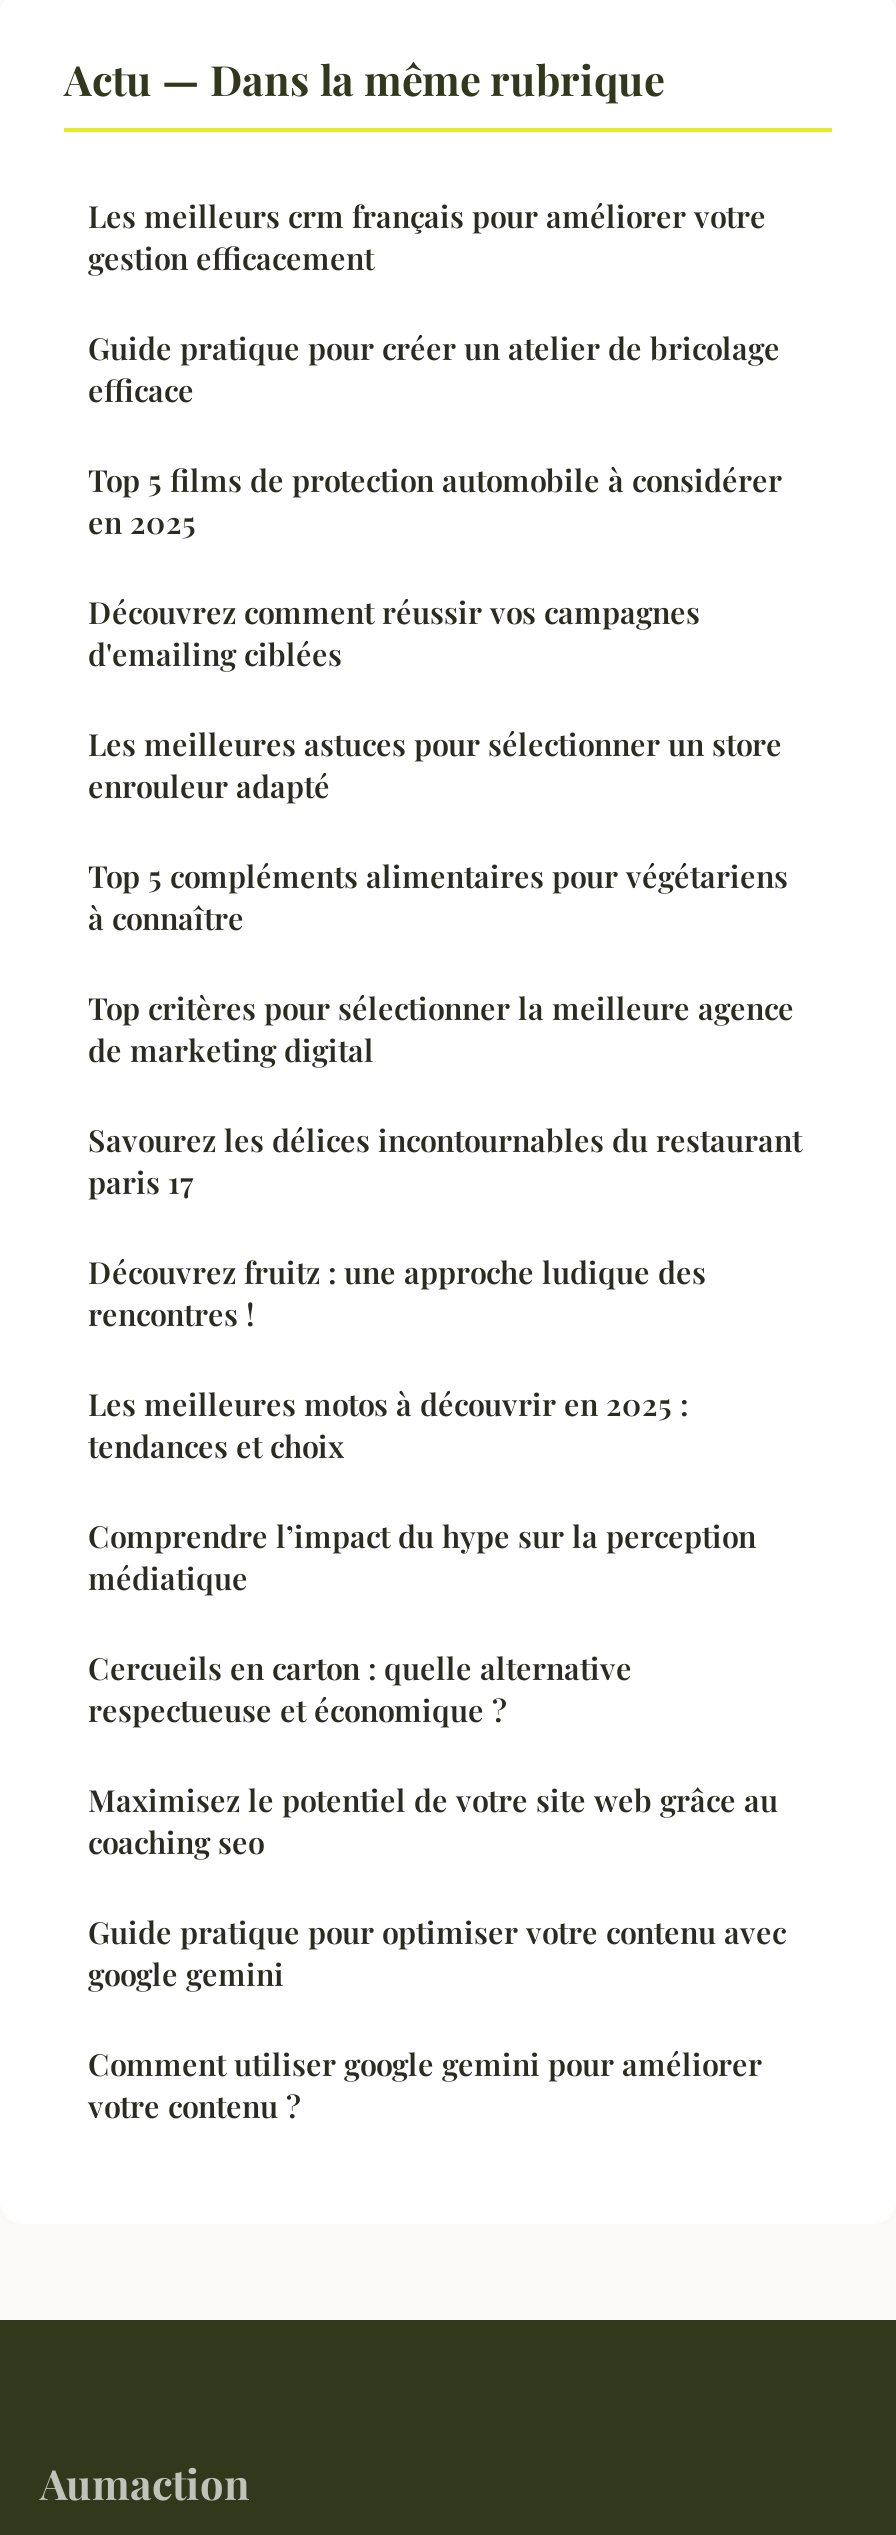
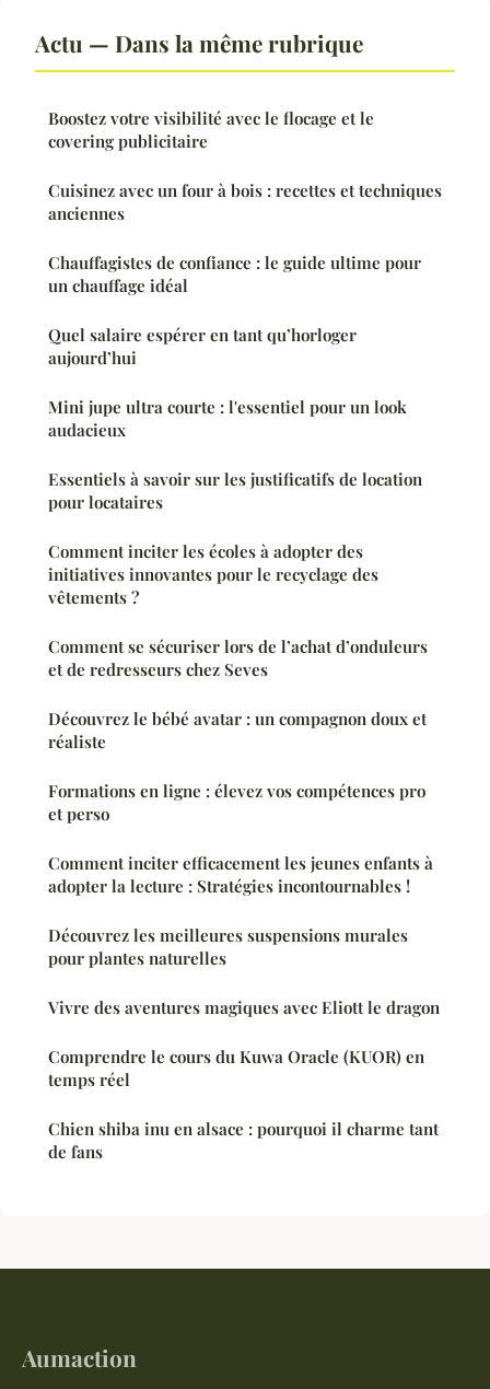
[88,197,766,279] Les meilleurs crm français pour améliorer votre | gestion efficacement -> [48,108,374,152] Boostez votre visibilité avec le flocage et le | covering publicitaire
[88,329,780,411] Guide pratique pour créer un atelier de bricolage | efficace -> [48,180,442,225] Cuisinez avec un four à bois : recettes et techniques | anciennes
[88,461,782,543] Top 5 films de protection automobile à considérer | en 2025 -> [48,252,421,297] Chauffagistes de confiance : le guide ultime pour | un chauffage idéal
[88,593,700,675] Découvrez comment réussir vos campagnes | d'emailing ciblées -> [48,324,357,369] Quel salaire espérer en tant qu’horloger | aujourd’hui
[88,725,782,807] Les meilleures astuces pour sélectionner un store | enrouleur adapté -> [48,396,407,441] Mini jupe ultra courte : l'essentiel pour un look | audacieux
[88,857,788,939] Top 5 compléments alimentaires pour végétariens | à connaître -> [48,469,422,513] Essentiels à savoir sur les justificatifs de location | pour locataires
[88,989,794,1071] Top critères pour sélectionner la meilleure agence | de marketing digital -> [48,541,378,609] Comment inciter les écoles à adopter des | initiatives innovantes pour le recyclage des | vêtements ?
[88,1121,802,1203] Savourez les délices incontournables du restaurant | paris 17 -> [48,636,428,681] Comment se sécuriser lors de l’achat d’onduleurs | et de redresseurs chez Seves
[88,1253,706,1335] Découvrez fruitz : une approche ludique des | rencontres ! -> [48,708,427,753] Découvrez le bébé avatar : un compagnon doux et | réaliste
[88,1385,688,1467] Les meilleures motos à découvrir en 2025 : | tendances et choix -> [48,780,425,825] Formations en ligne : élevez vos compétences pro | et perso
[88,1517,756,1599] Comprendre l’impact du hype sur la perception | médiatique -> [48,852,433,897] Comment inciter efficacement les jeunes enfants à | adopter la lecture : Stratégies incontournables !
[88,1649,632,1731] Cercueils en carton : quelle alternative | respectueuse et économique ? -> [48,925,408,969] Découvrez les meilleures suspensions murales | pour plantes naturelles
[88,1781,778,1863] Maximisez le potentiel de votre site web grâce au | coaching seo -> [48,997,440,1019] Vivre des aventures magiques avec Eliott le dragon
[88,1913,786,1995] Guide pratique pour optimiser votre contenu avec | google gemini -> [48,1046,424,1091] Comprendre le cours du Kuwa Oracle (KUOR) en | temps réel
[88,2045,762,2127] Comment utiliser google gemini pour améliorer | votre contenu ? -> [48,1118,439,1163] Chien shiba inu en alsace : pourquoi il charme tant | de fans

